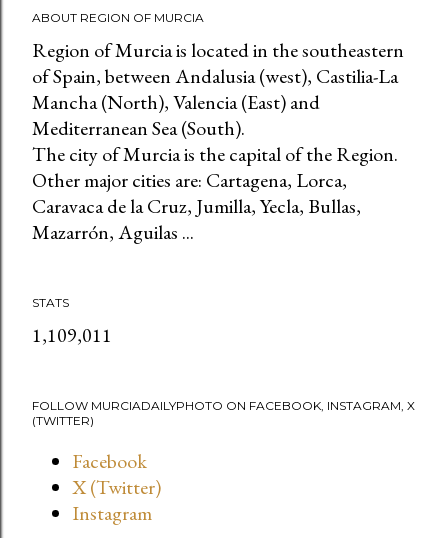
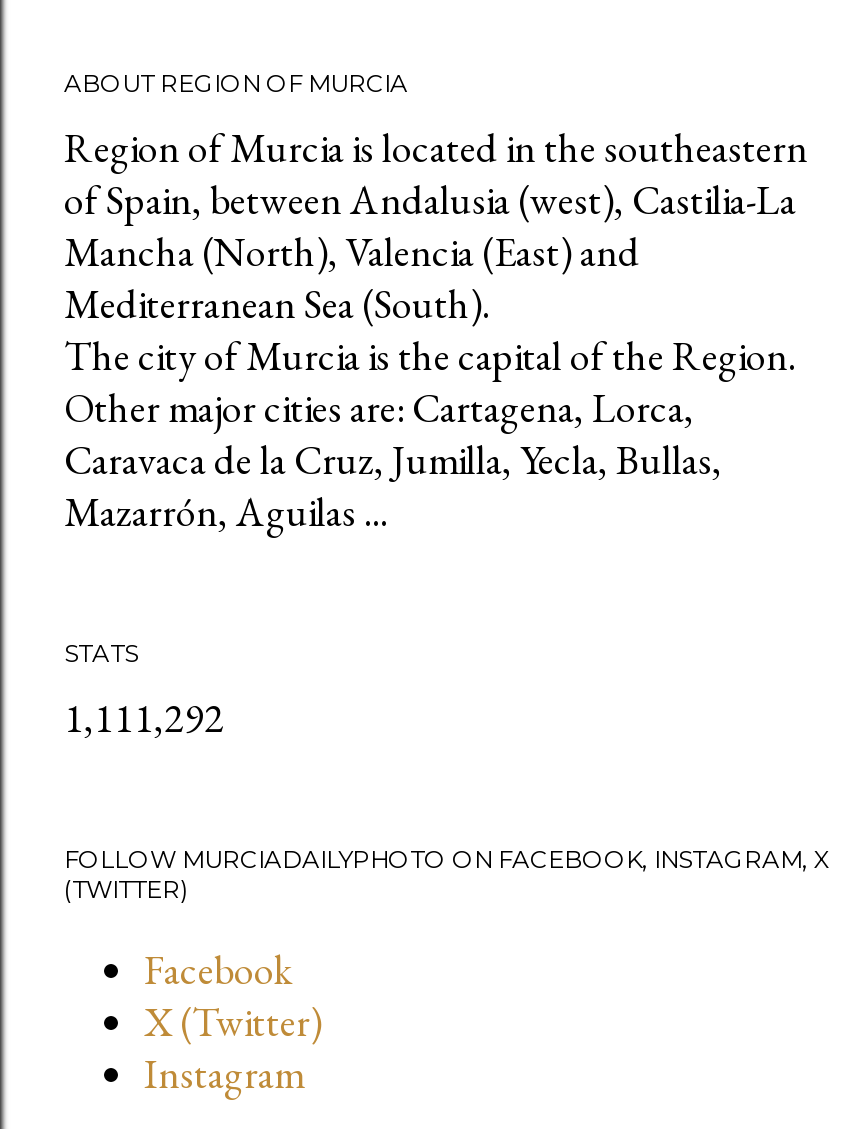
[32,322,112,348] 1,109,011 -> [64,692,224,744] 1,111,292

